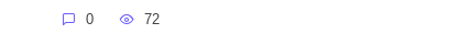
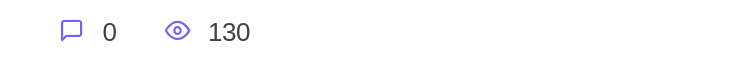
[144,11,159,28] 72 -> [208,16,250,46] 130

